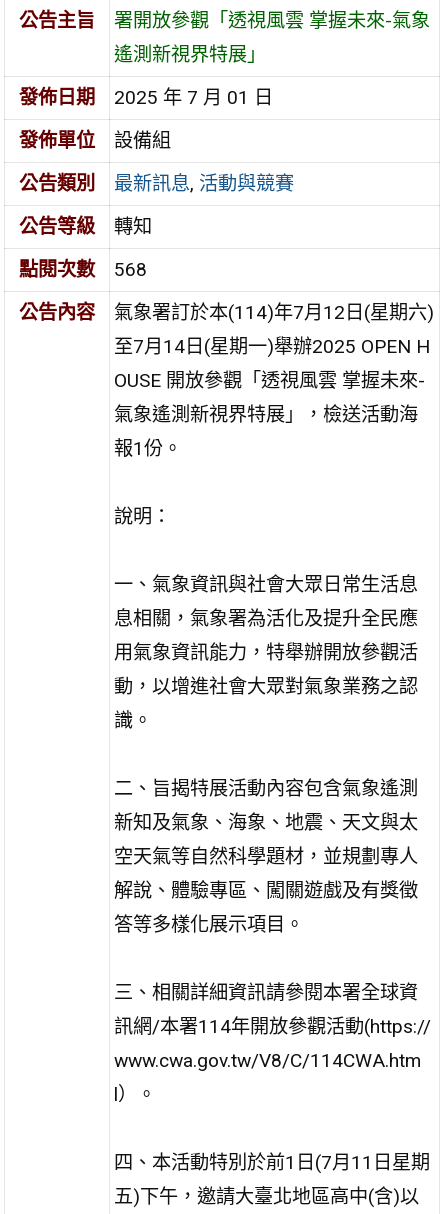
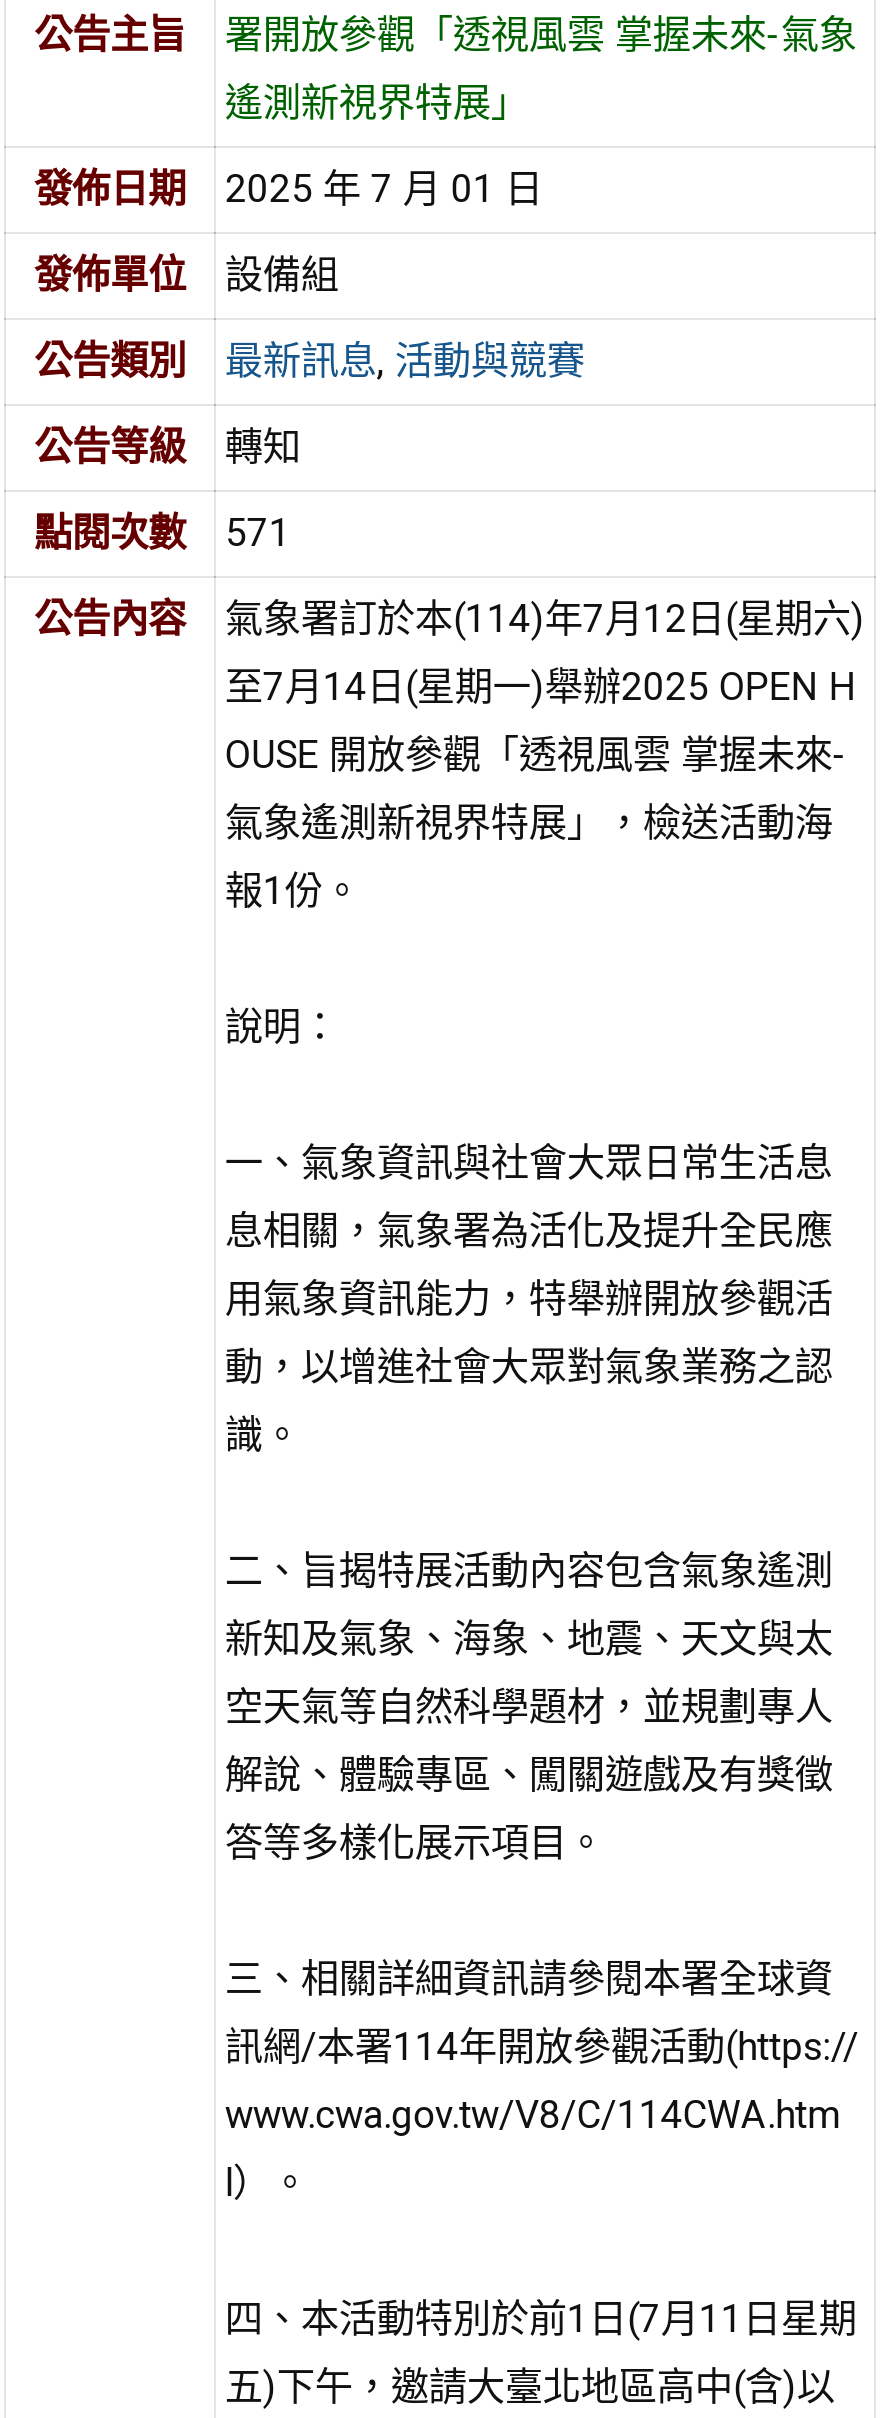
[19,258,147,281] 點閱次數 568 -> [34,510,291,556] 點閱次數 571

